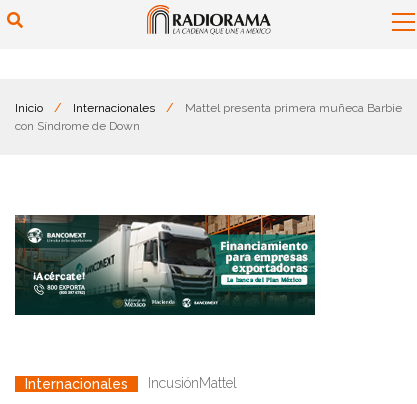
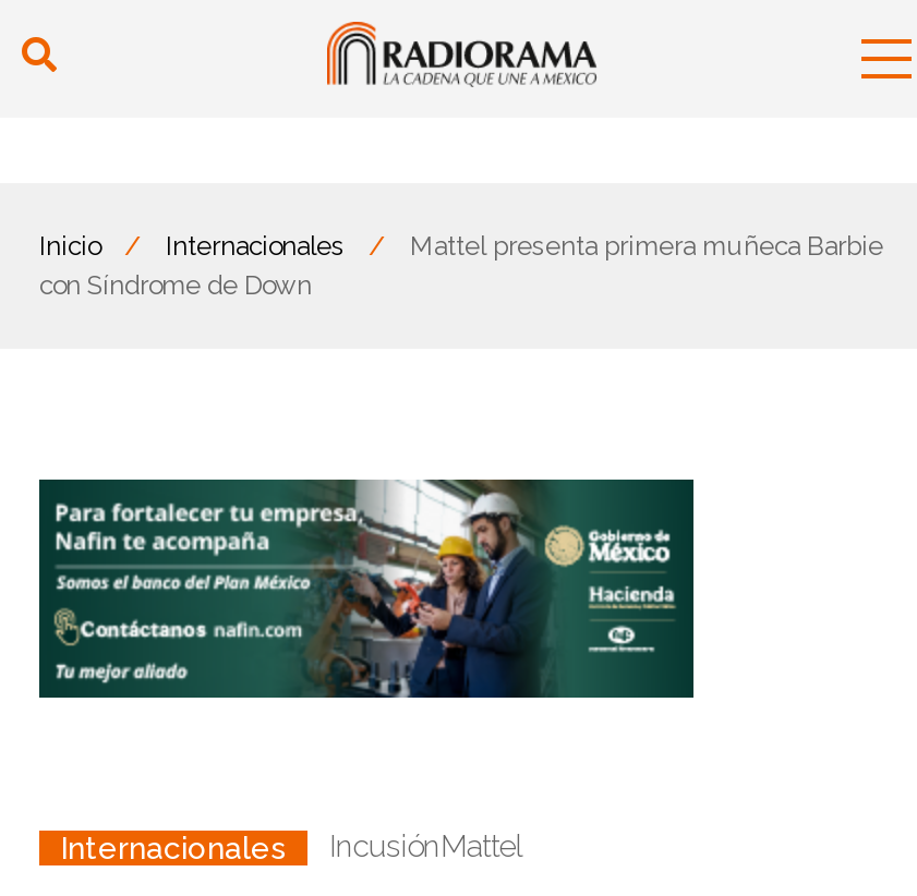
[14,214,316,315] [image] -> [37,477,696,698] [image]

